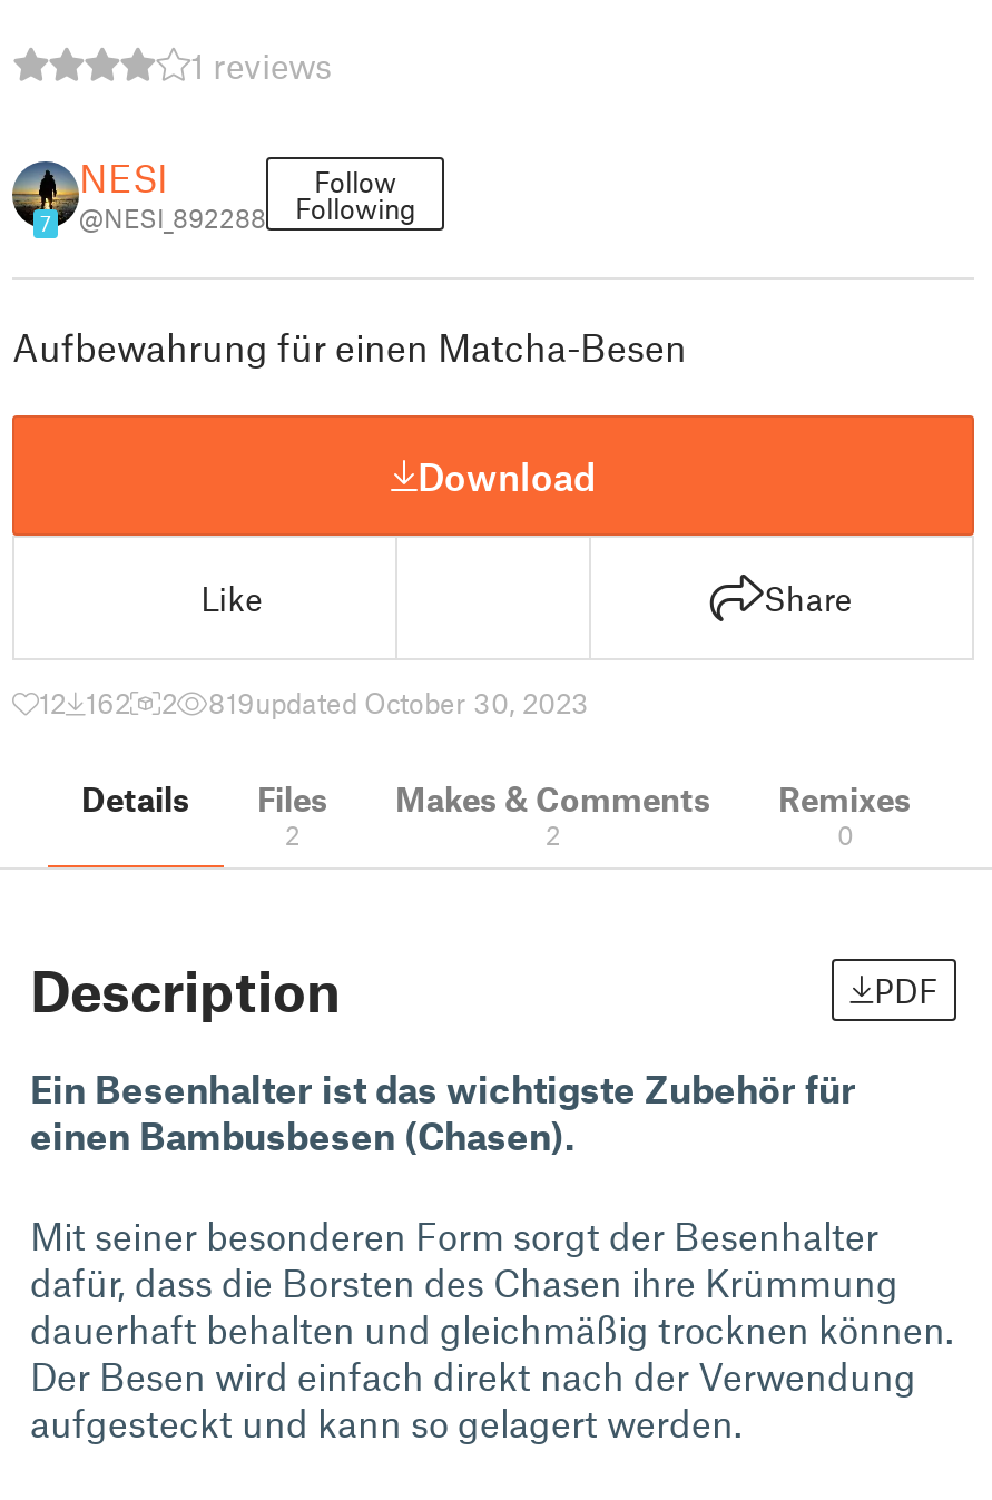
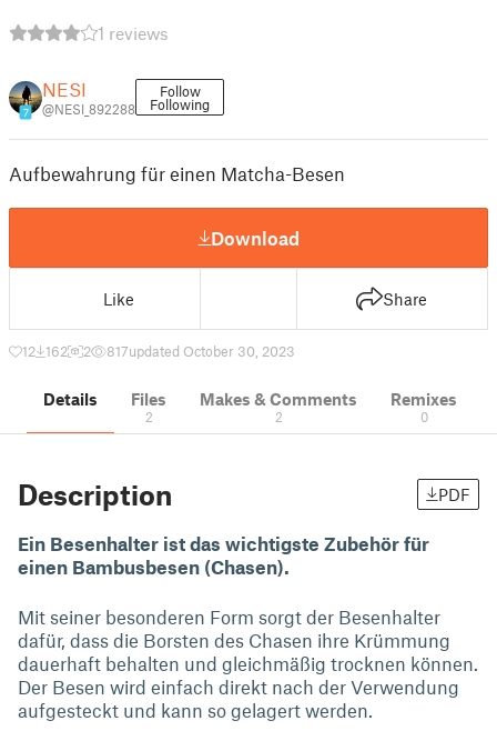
[208,685,589,720] 819updated October 30, 2023 -> [106,342,295,360] 817updated October 30, 2023

